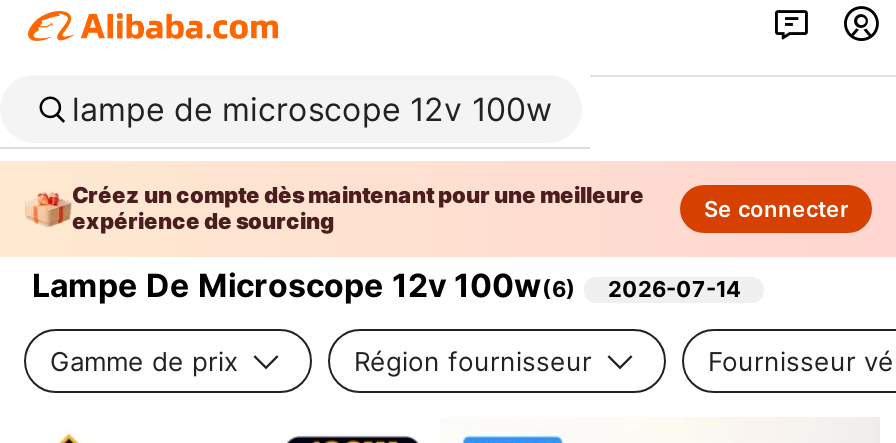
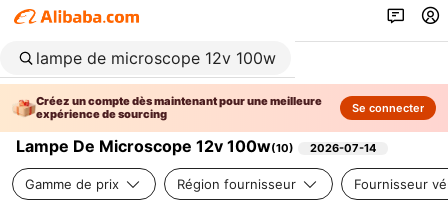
[32,265,576,305] Lampe De Microscope 12v 100w(6) -> [16,136,294,156] Lampe De Microscope 12v 100w(10)

